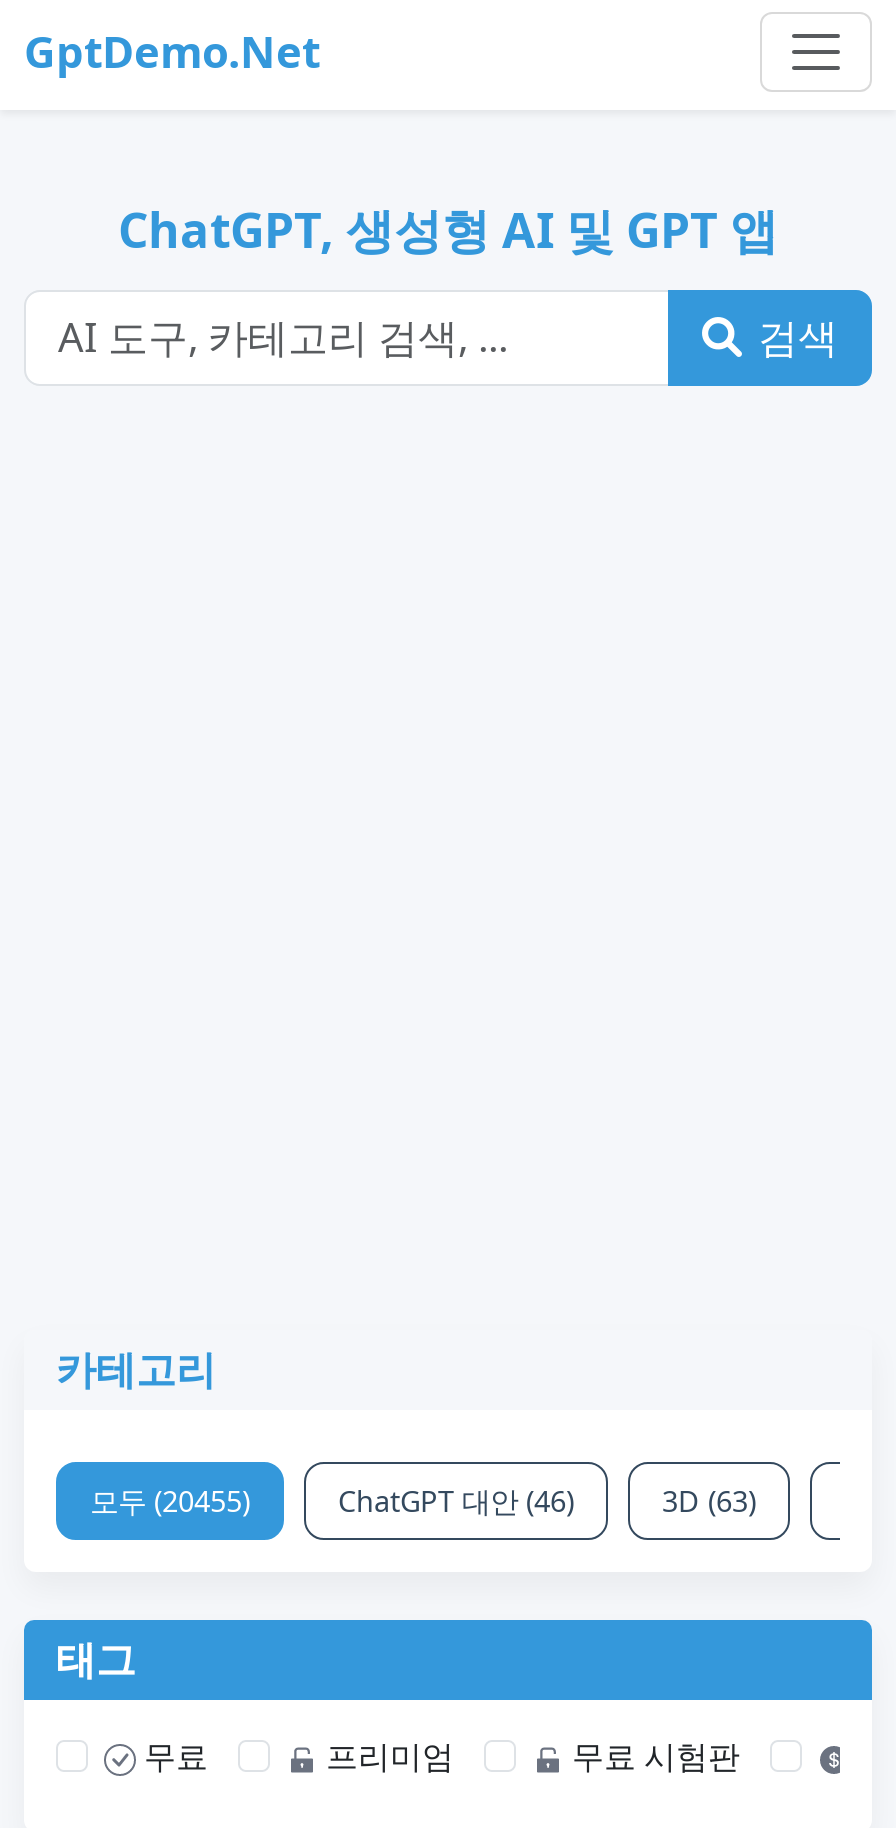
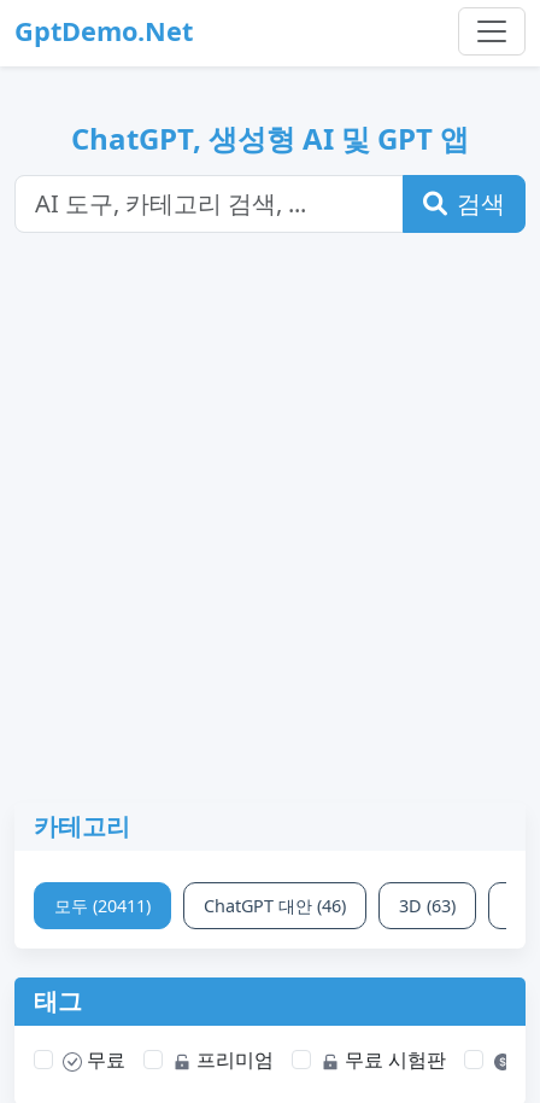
[90,1482,250,1520] 모두 (20455) -> [54,894,151,917] 모두 (20411)

